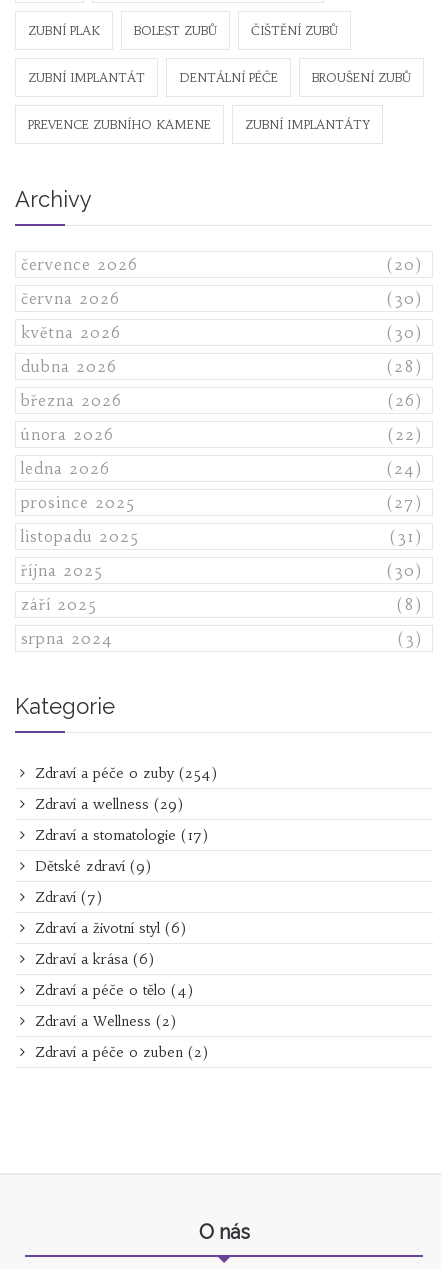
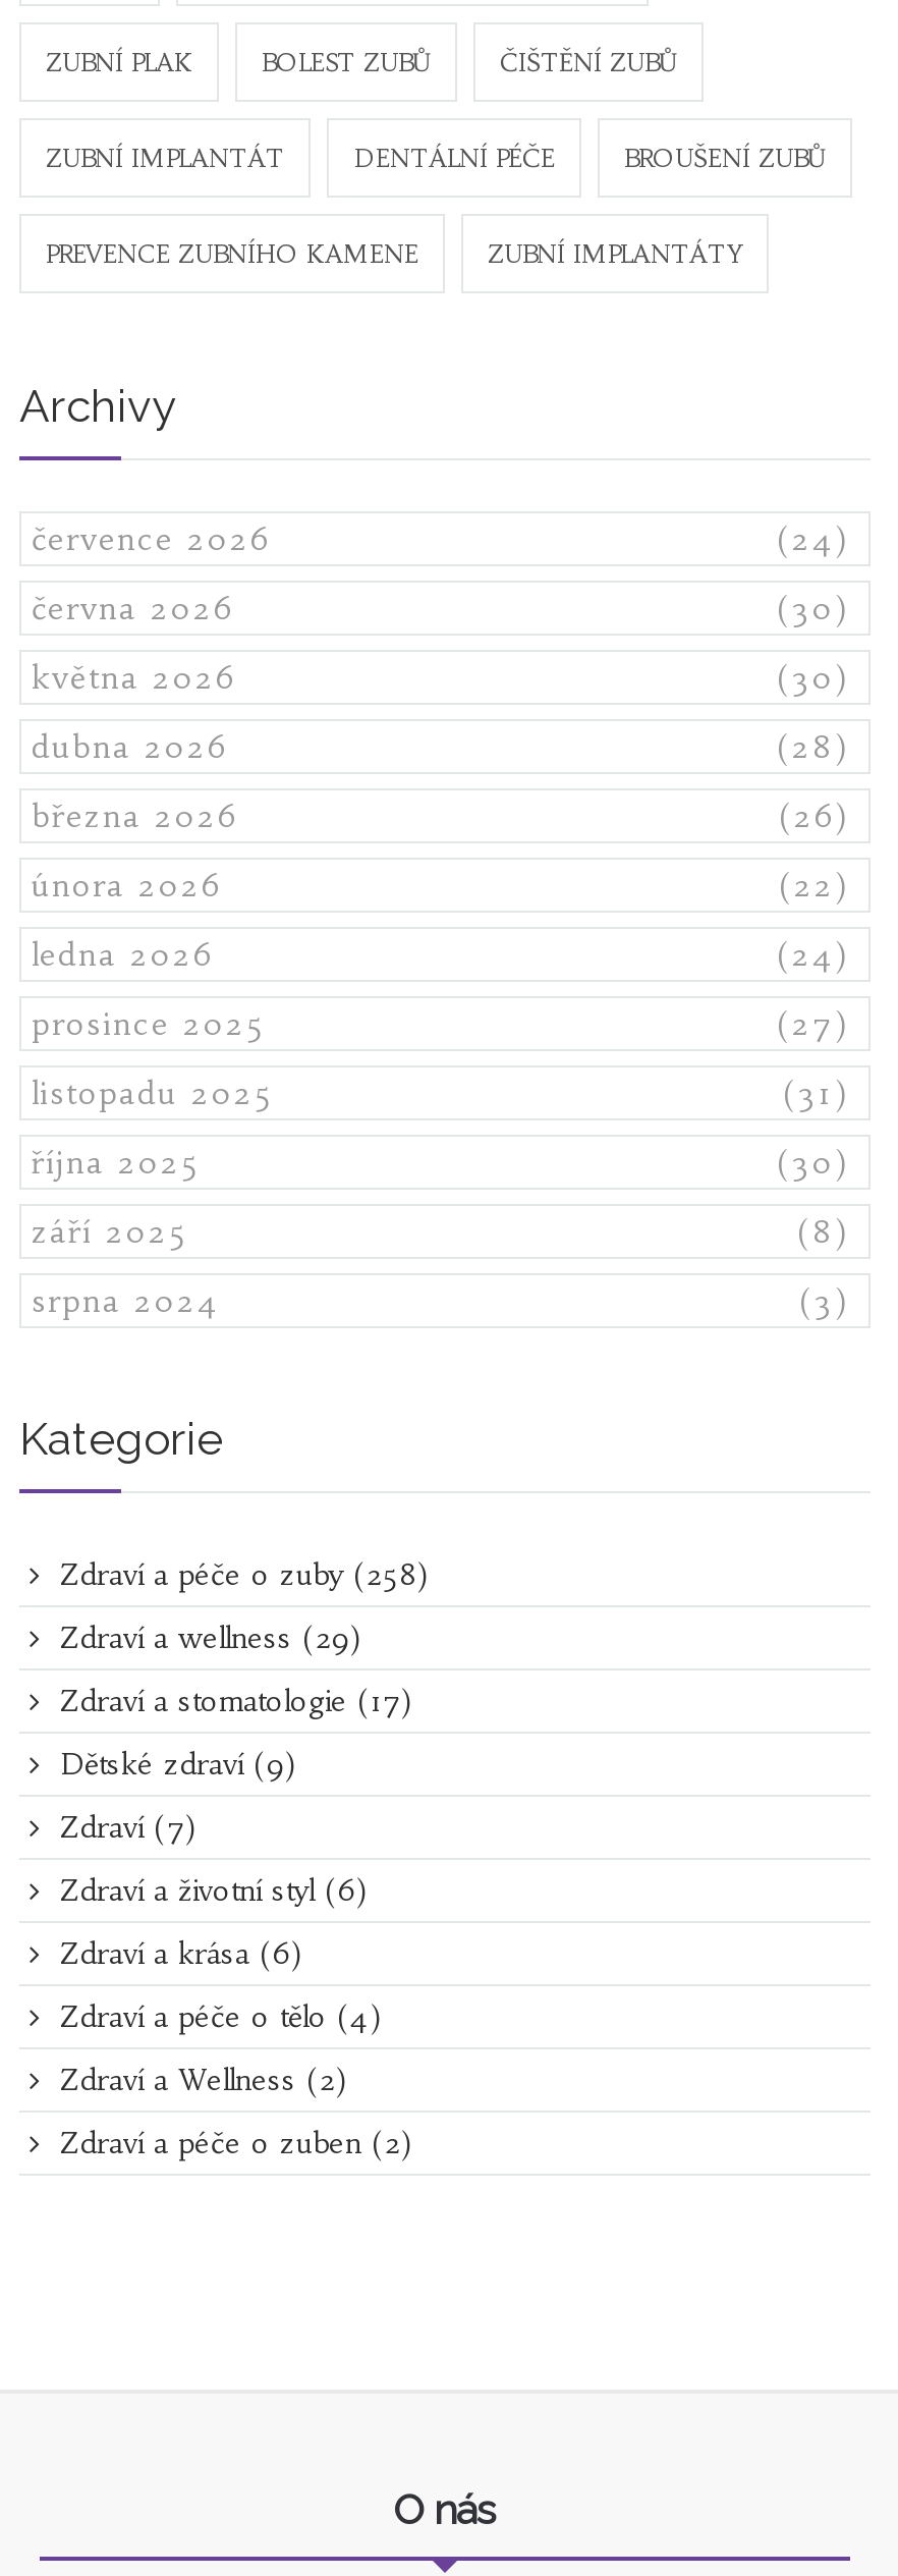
[387,255,422,274] (20) -> [777,520,848,559] (24)
[30,764,217,782] Zdraví a péče o zuby (254) -> [50,1557,429,1594] Zdraví a péče o zuby (258)

